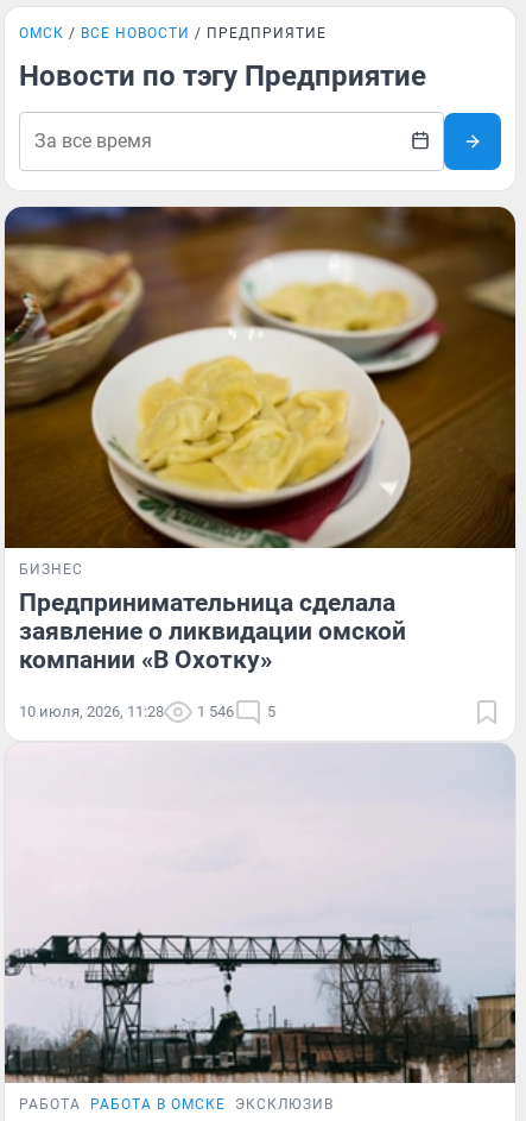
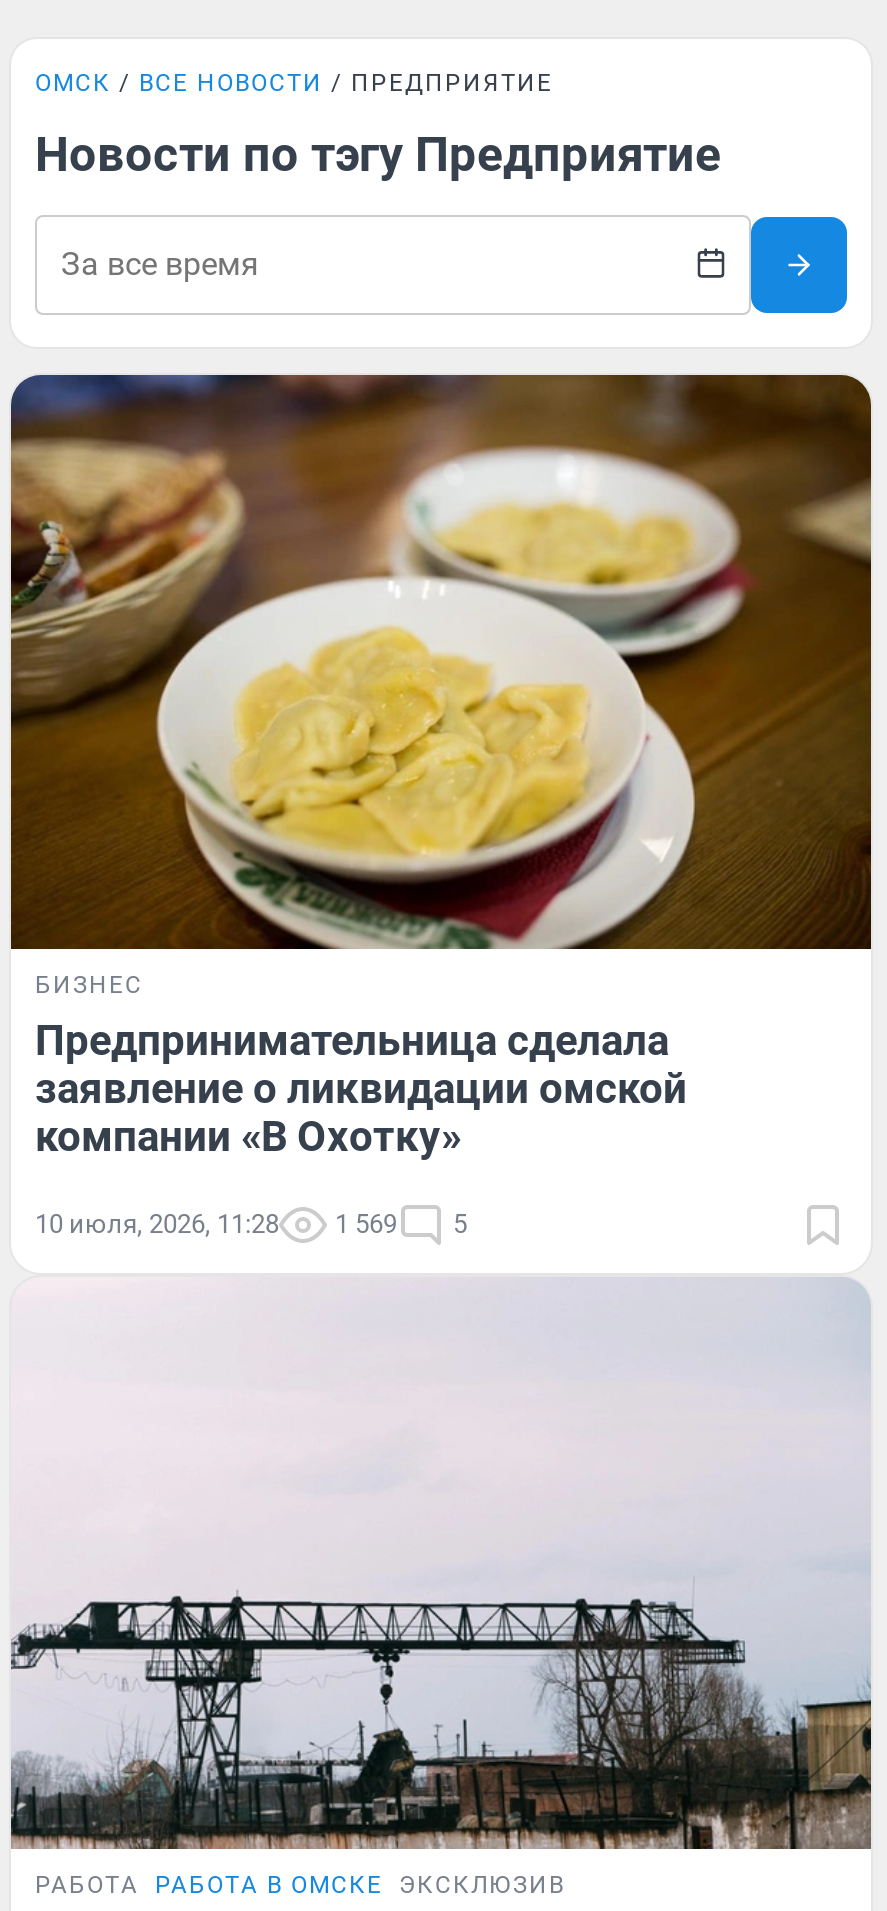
[19,702,275,720] 10 июля, 2026, 11:28 1 546 5 -> [35,1208,467,1238] 10 июля, 2026, 11:28 1 569 5

